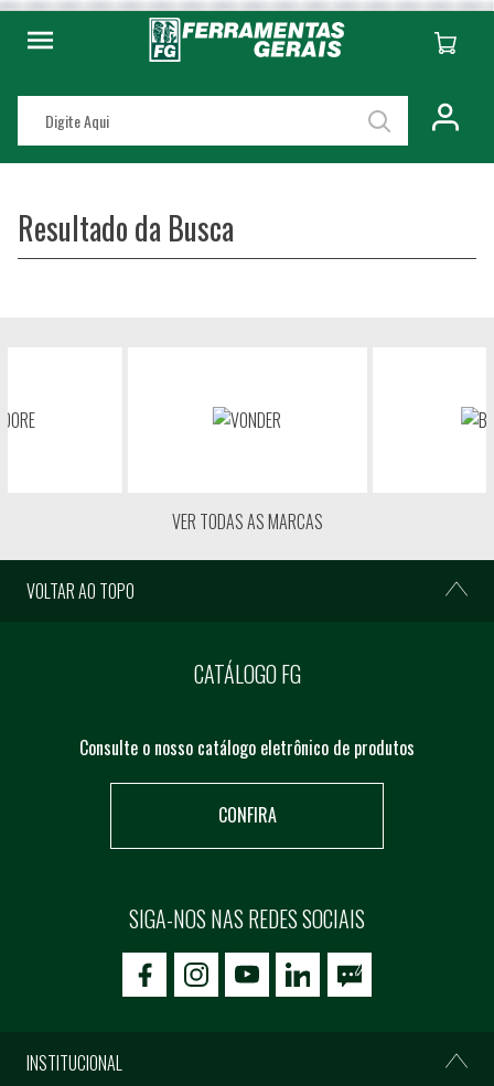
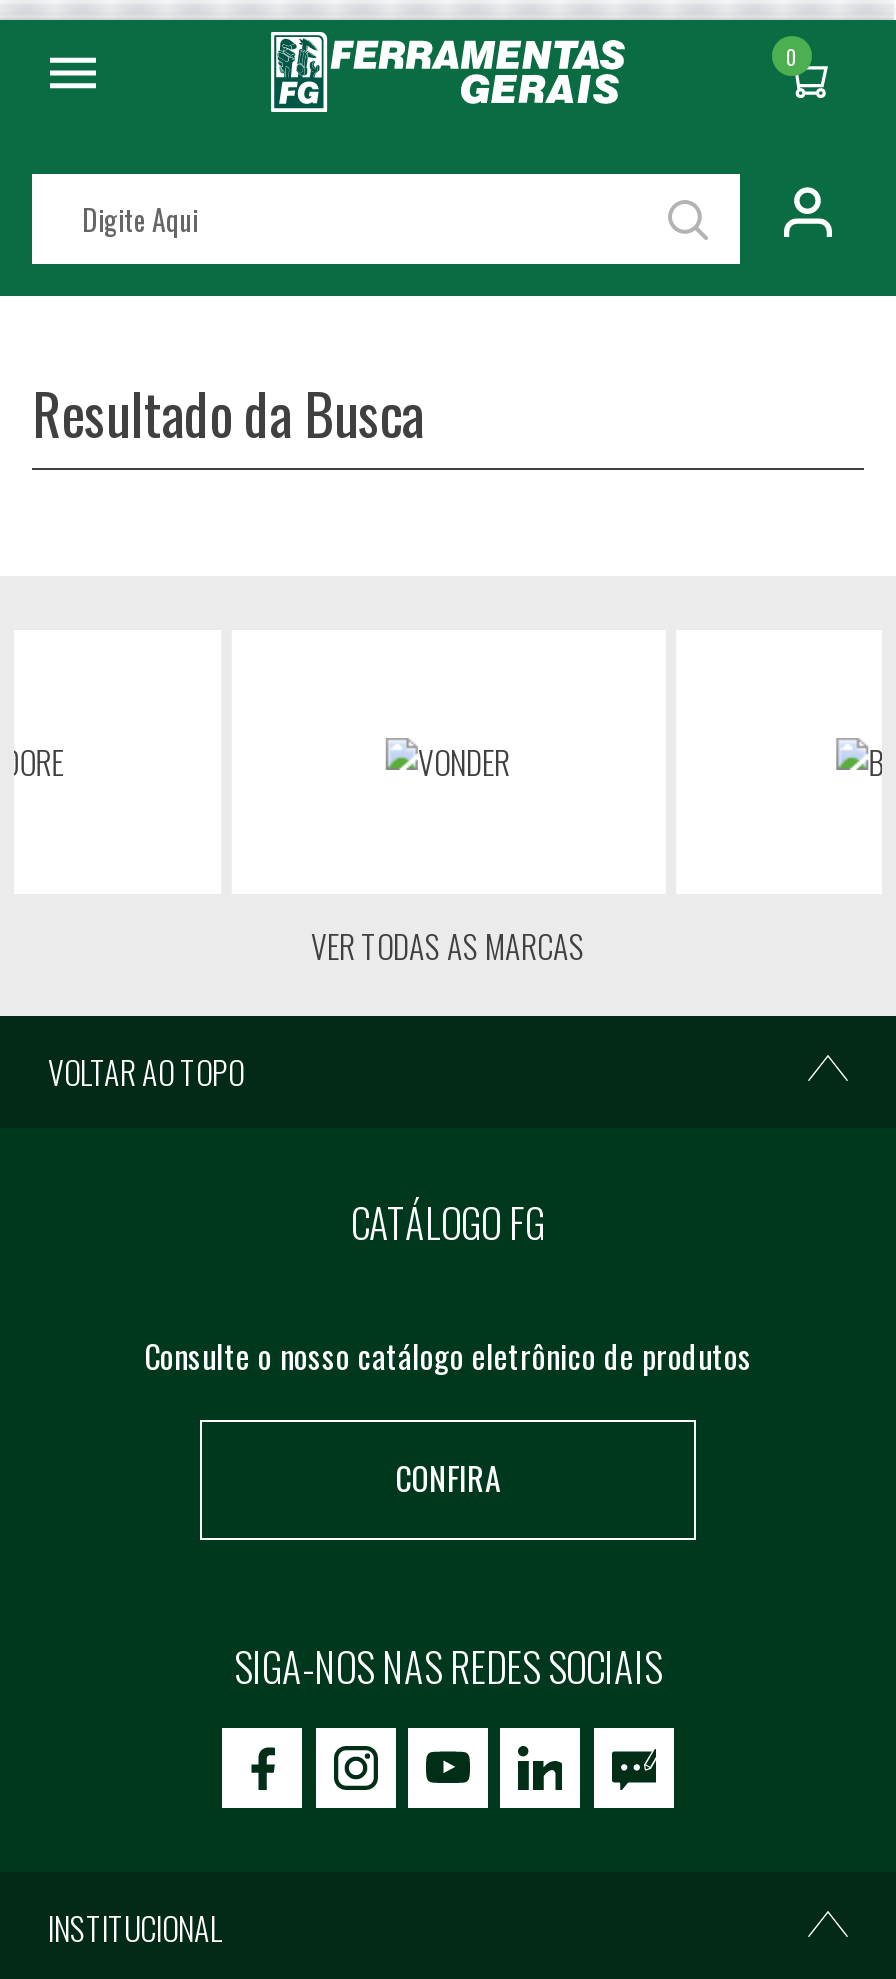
none -> [786,41,798,71] 0

